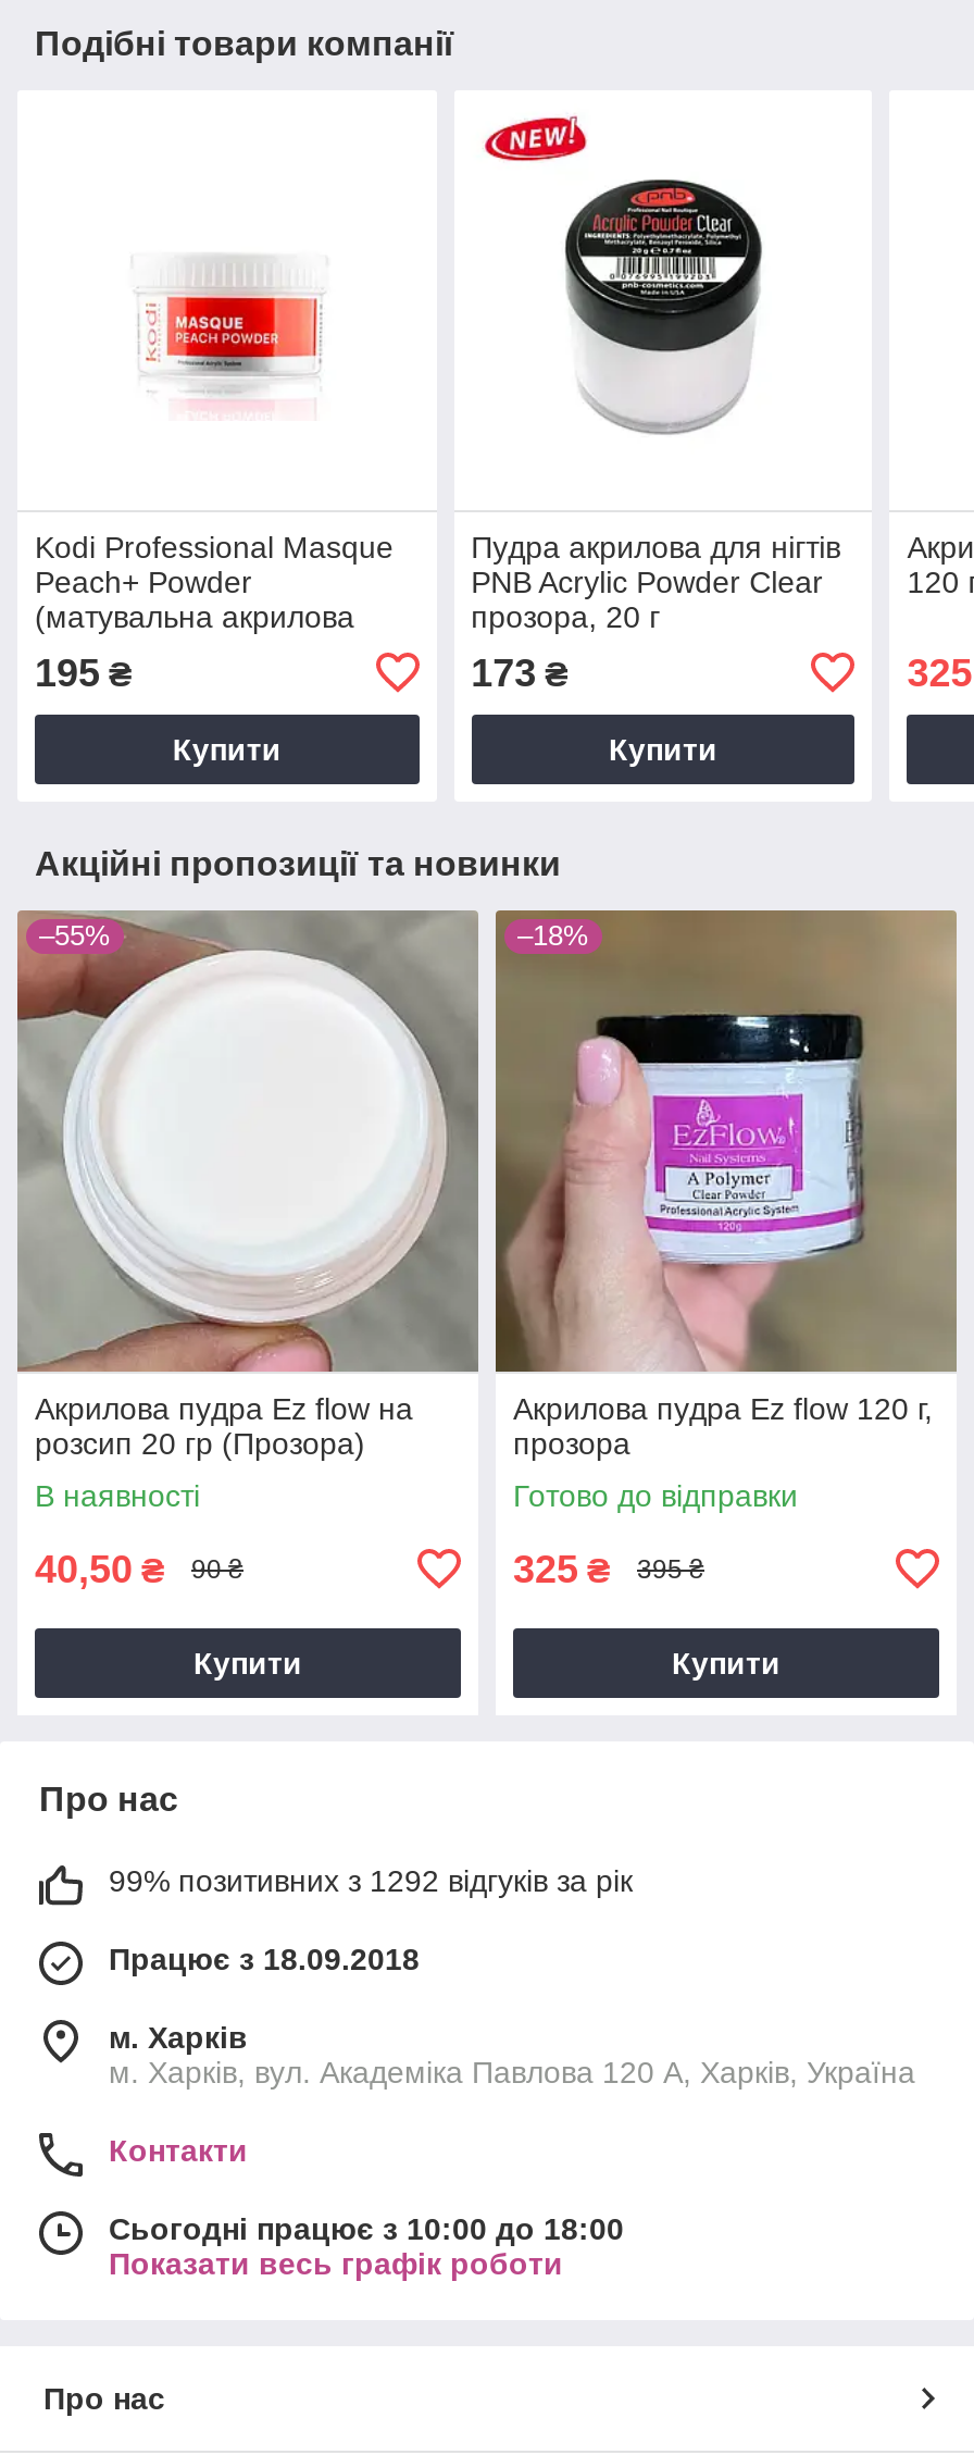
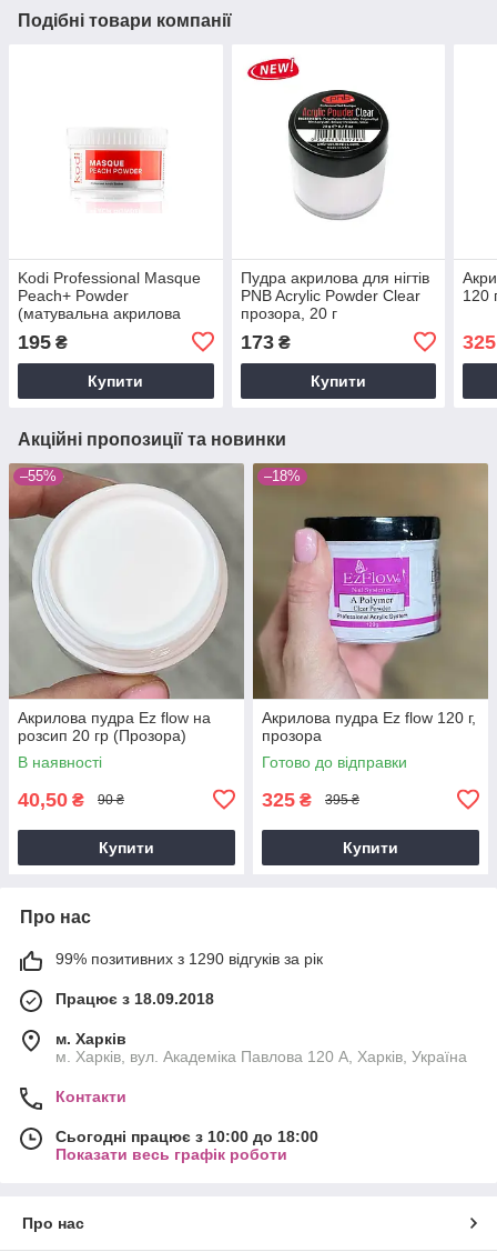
[109,1863,633,1898] 99% позитивних з 1292 відгуків за рік -> [55,950,323,967] 99% позитивних з 1290 відгуків за рік

